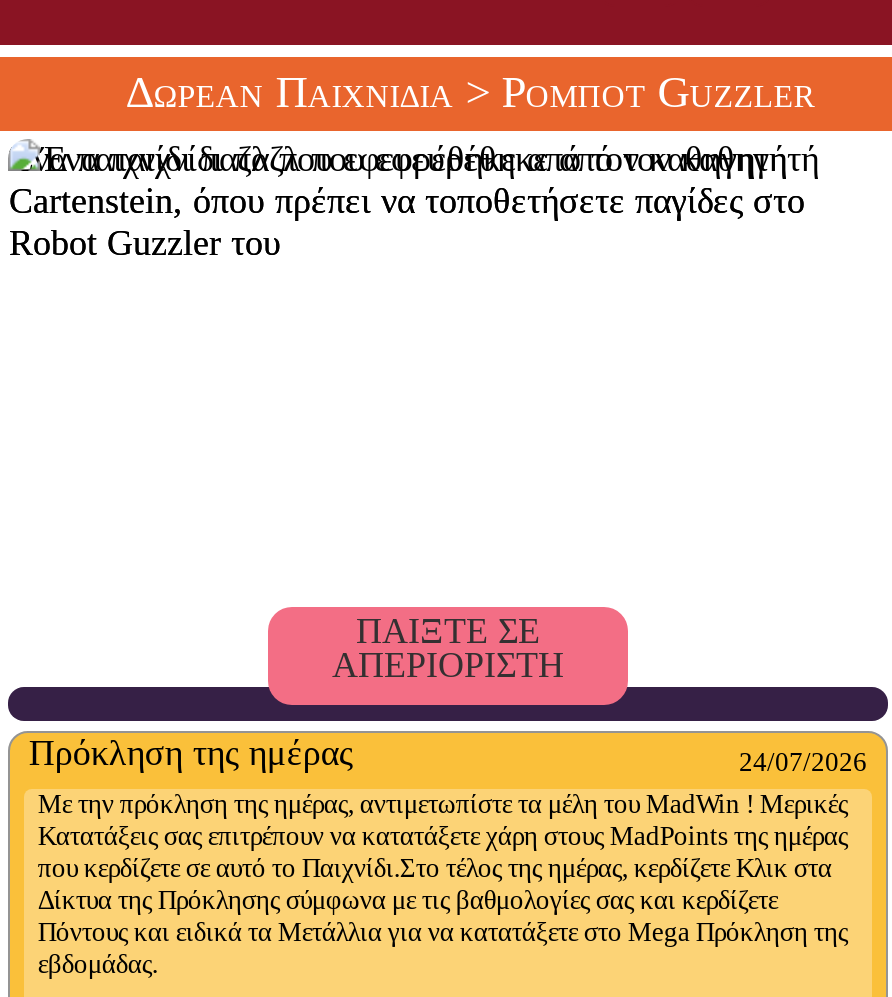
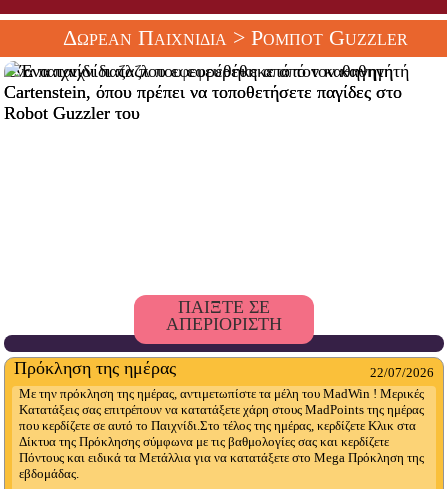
[739,747,867,777] 24/07/2026 -> [369,365,433,380] 22/07/2026

